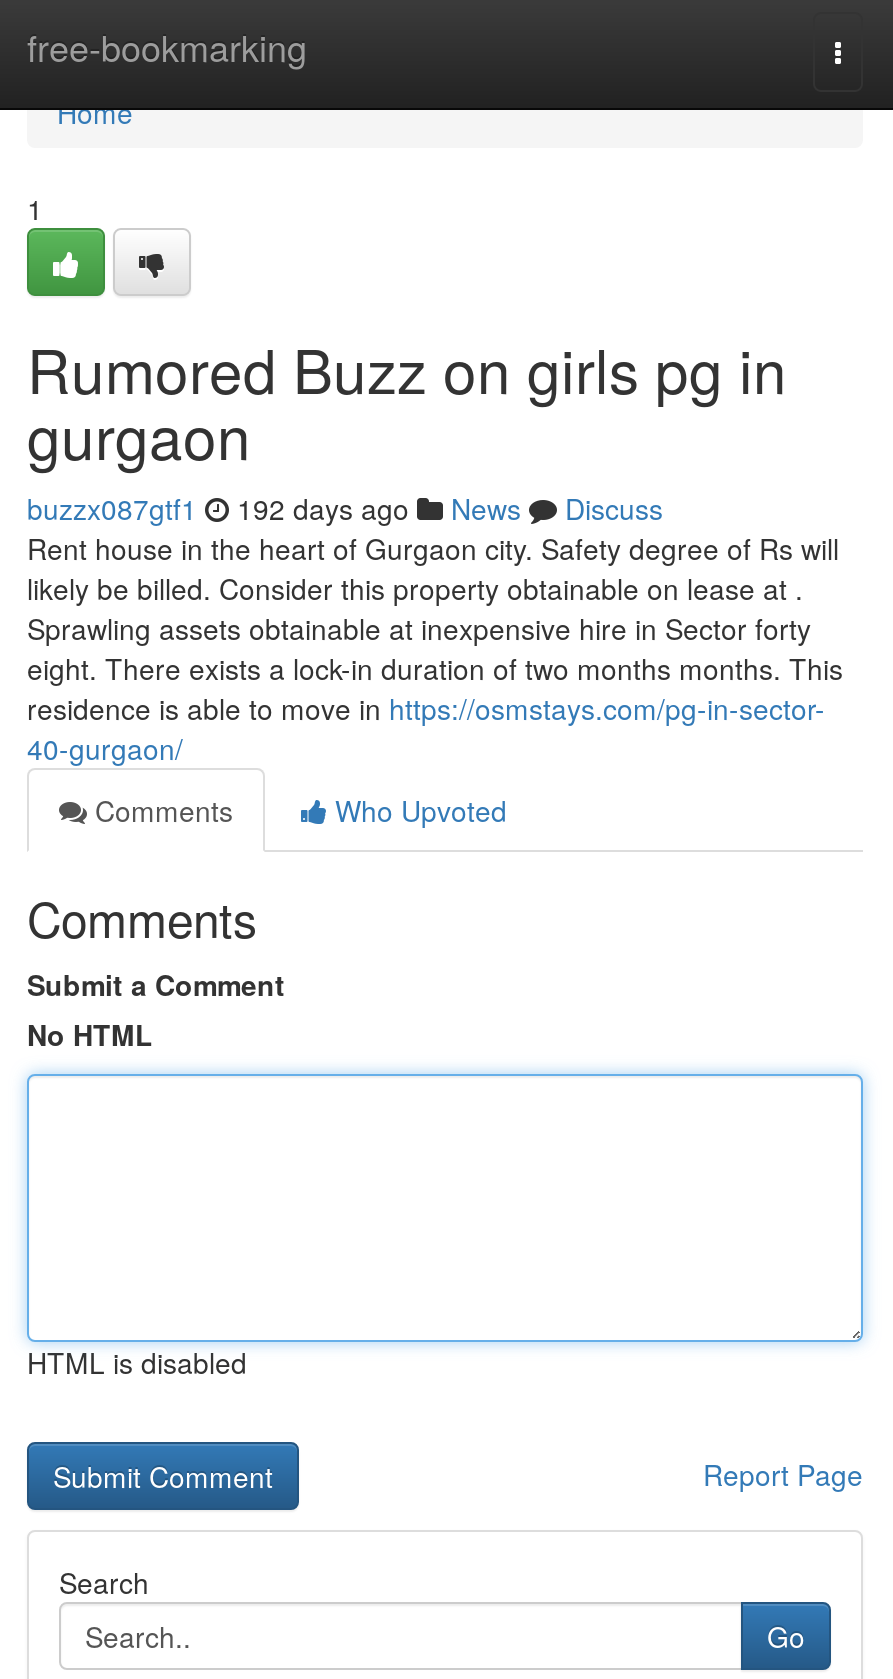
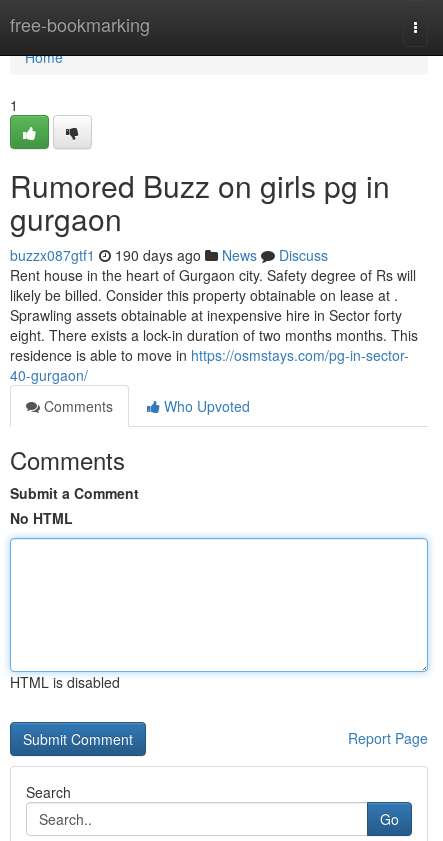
[27,488,663,528] buzzx087gtf1 192 days ago News Discuss -> [10,245,328,265] buzzx087gtf1 190 days ago News Discuss

